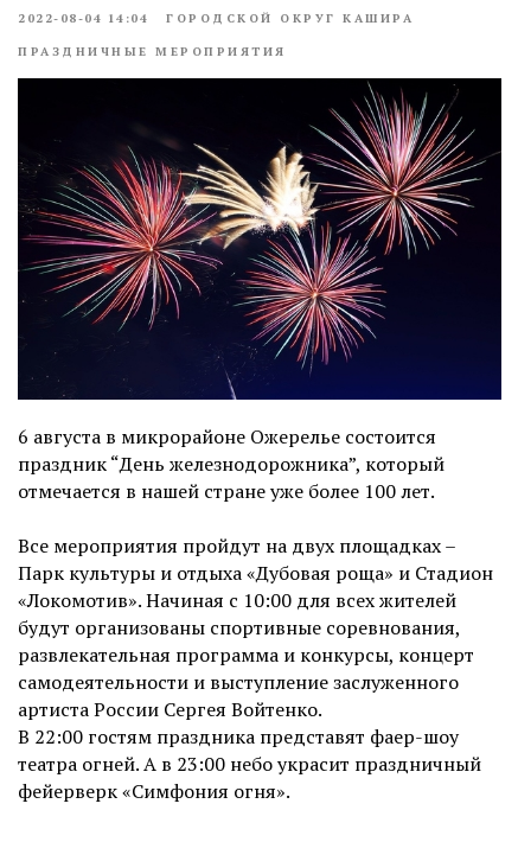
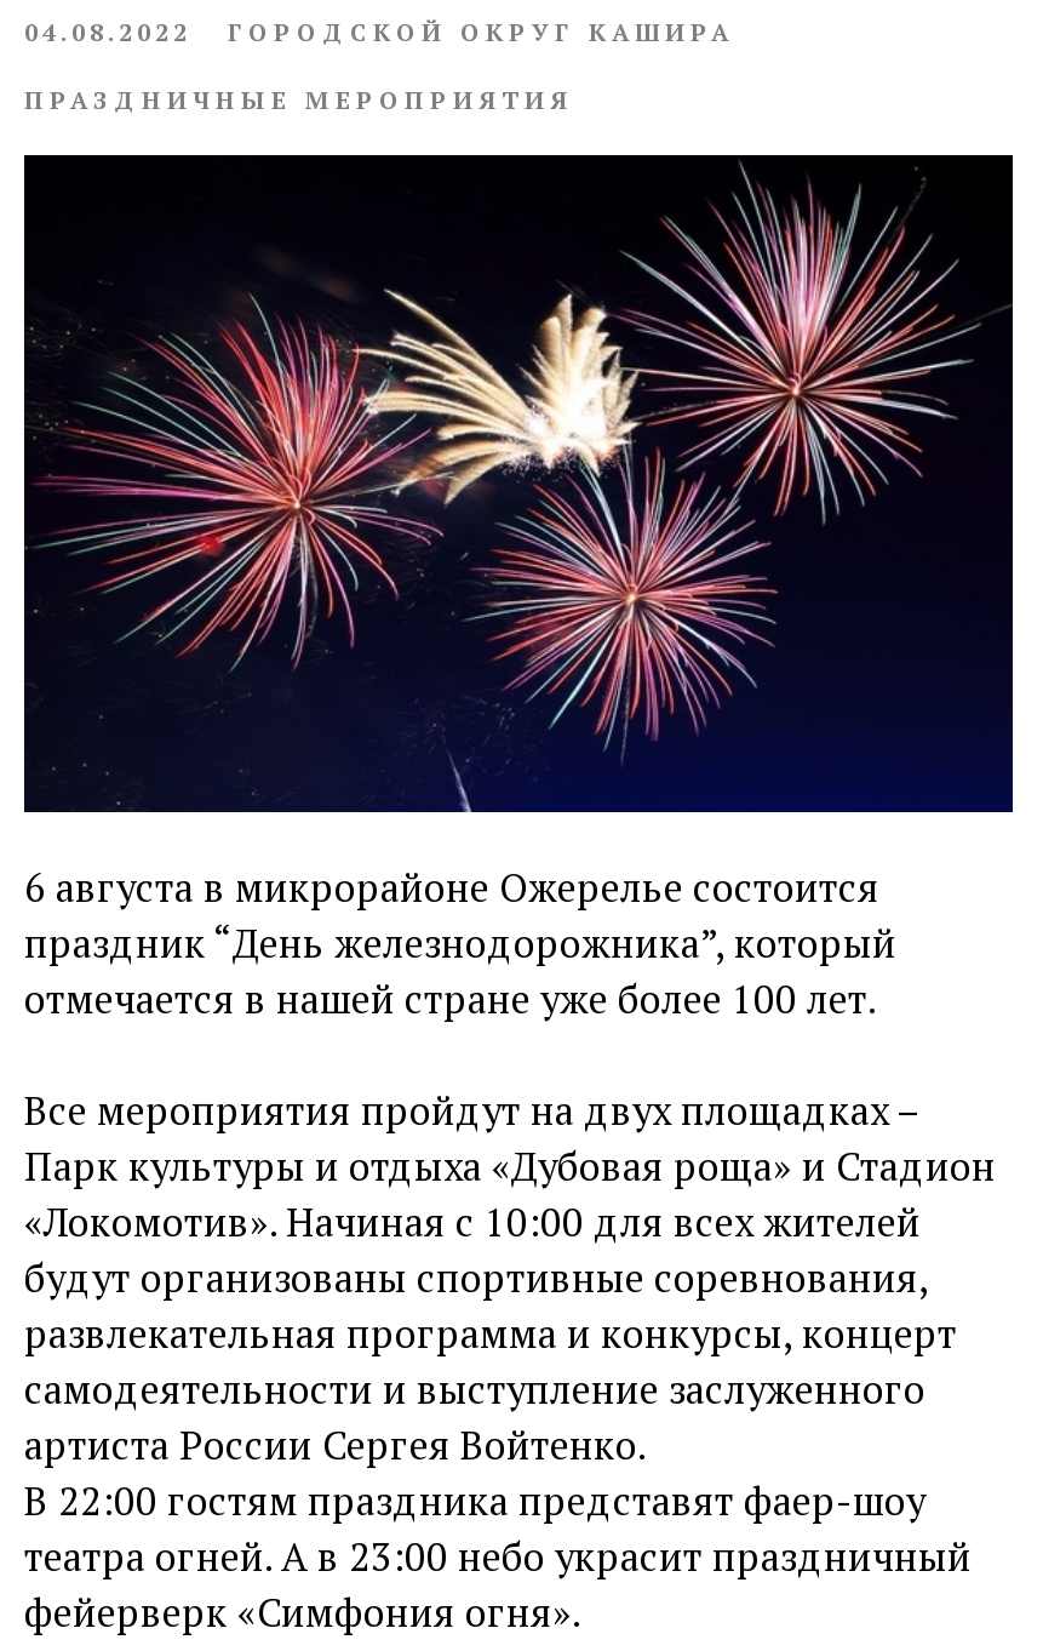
[18,11,414,26] 2022-08-04 14:04 ГОРОДСКОЙ ОКРУГ КАШИРА -> [24,17,734,48] 04.08.2022 ГОРОДСКОЙ ОКРУГ КАШИРА

